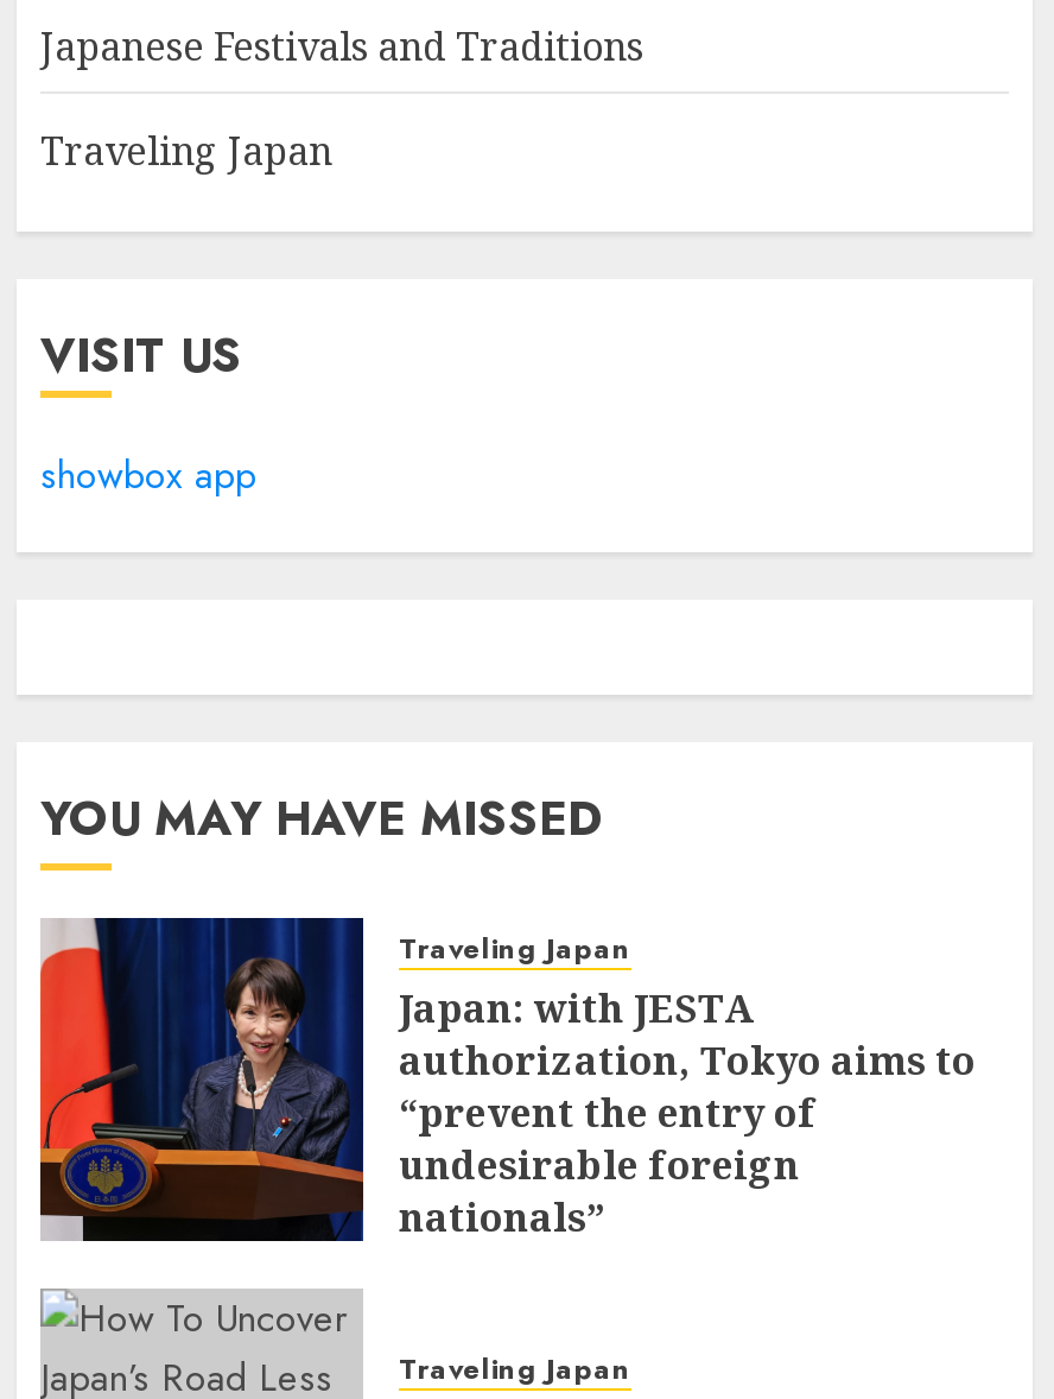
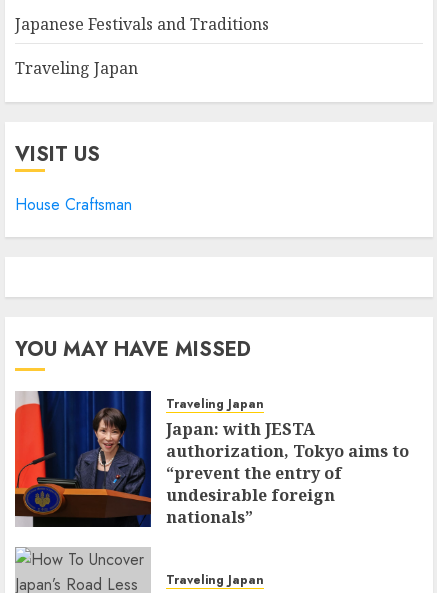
[40,448,256,503] showbox app -> [15,193,132,216] House Craftsman

